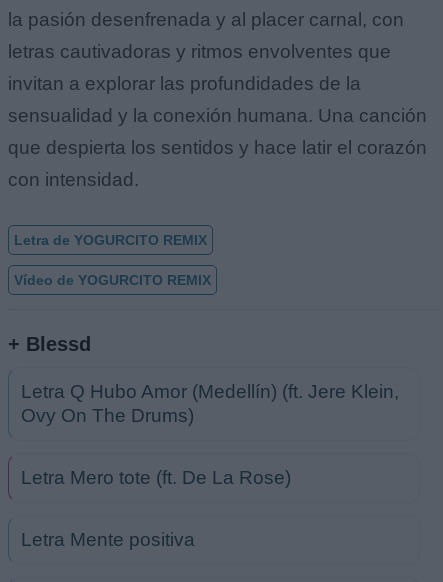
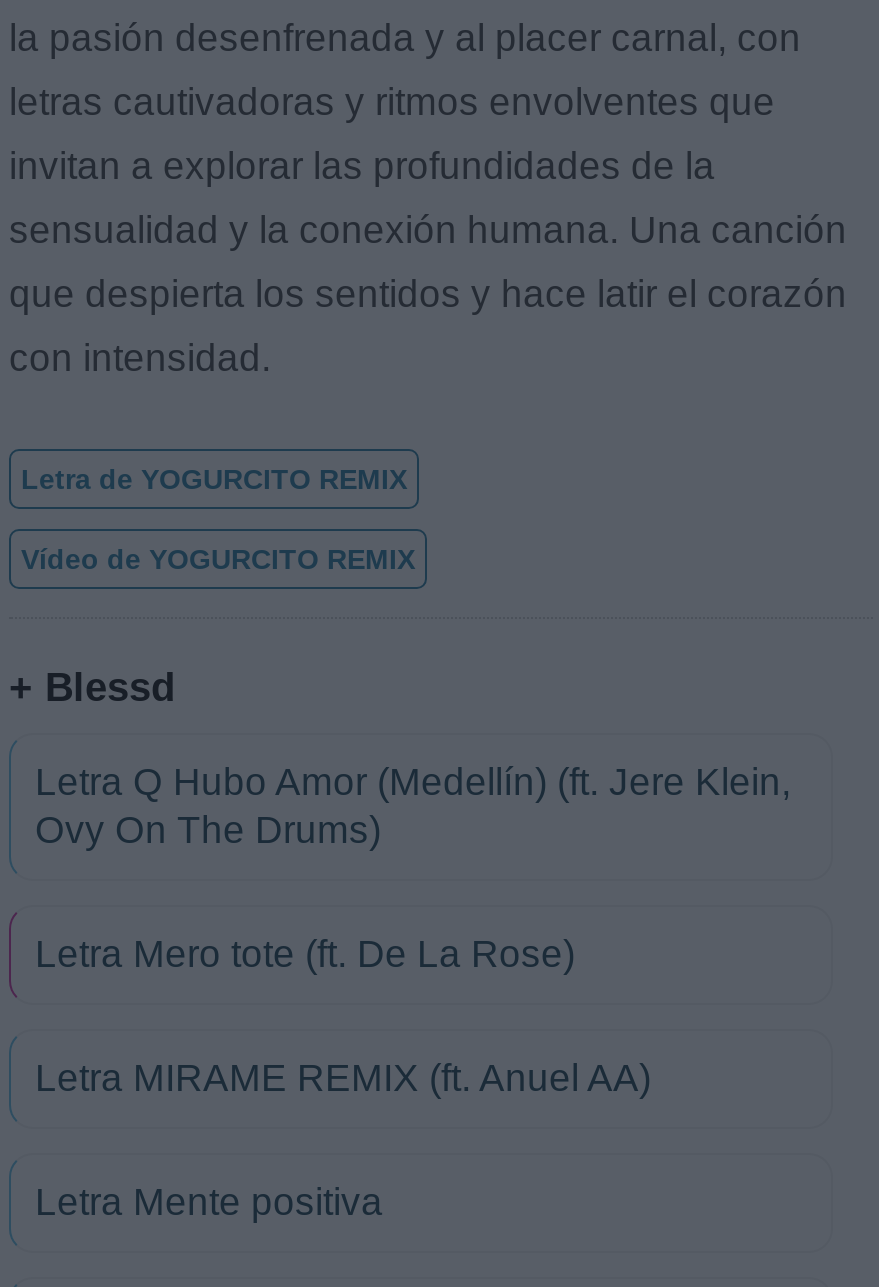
none -> [35,1058,651,1100] Letra MIRAME REMIX (ft. Anuel AA)

